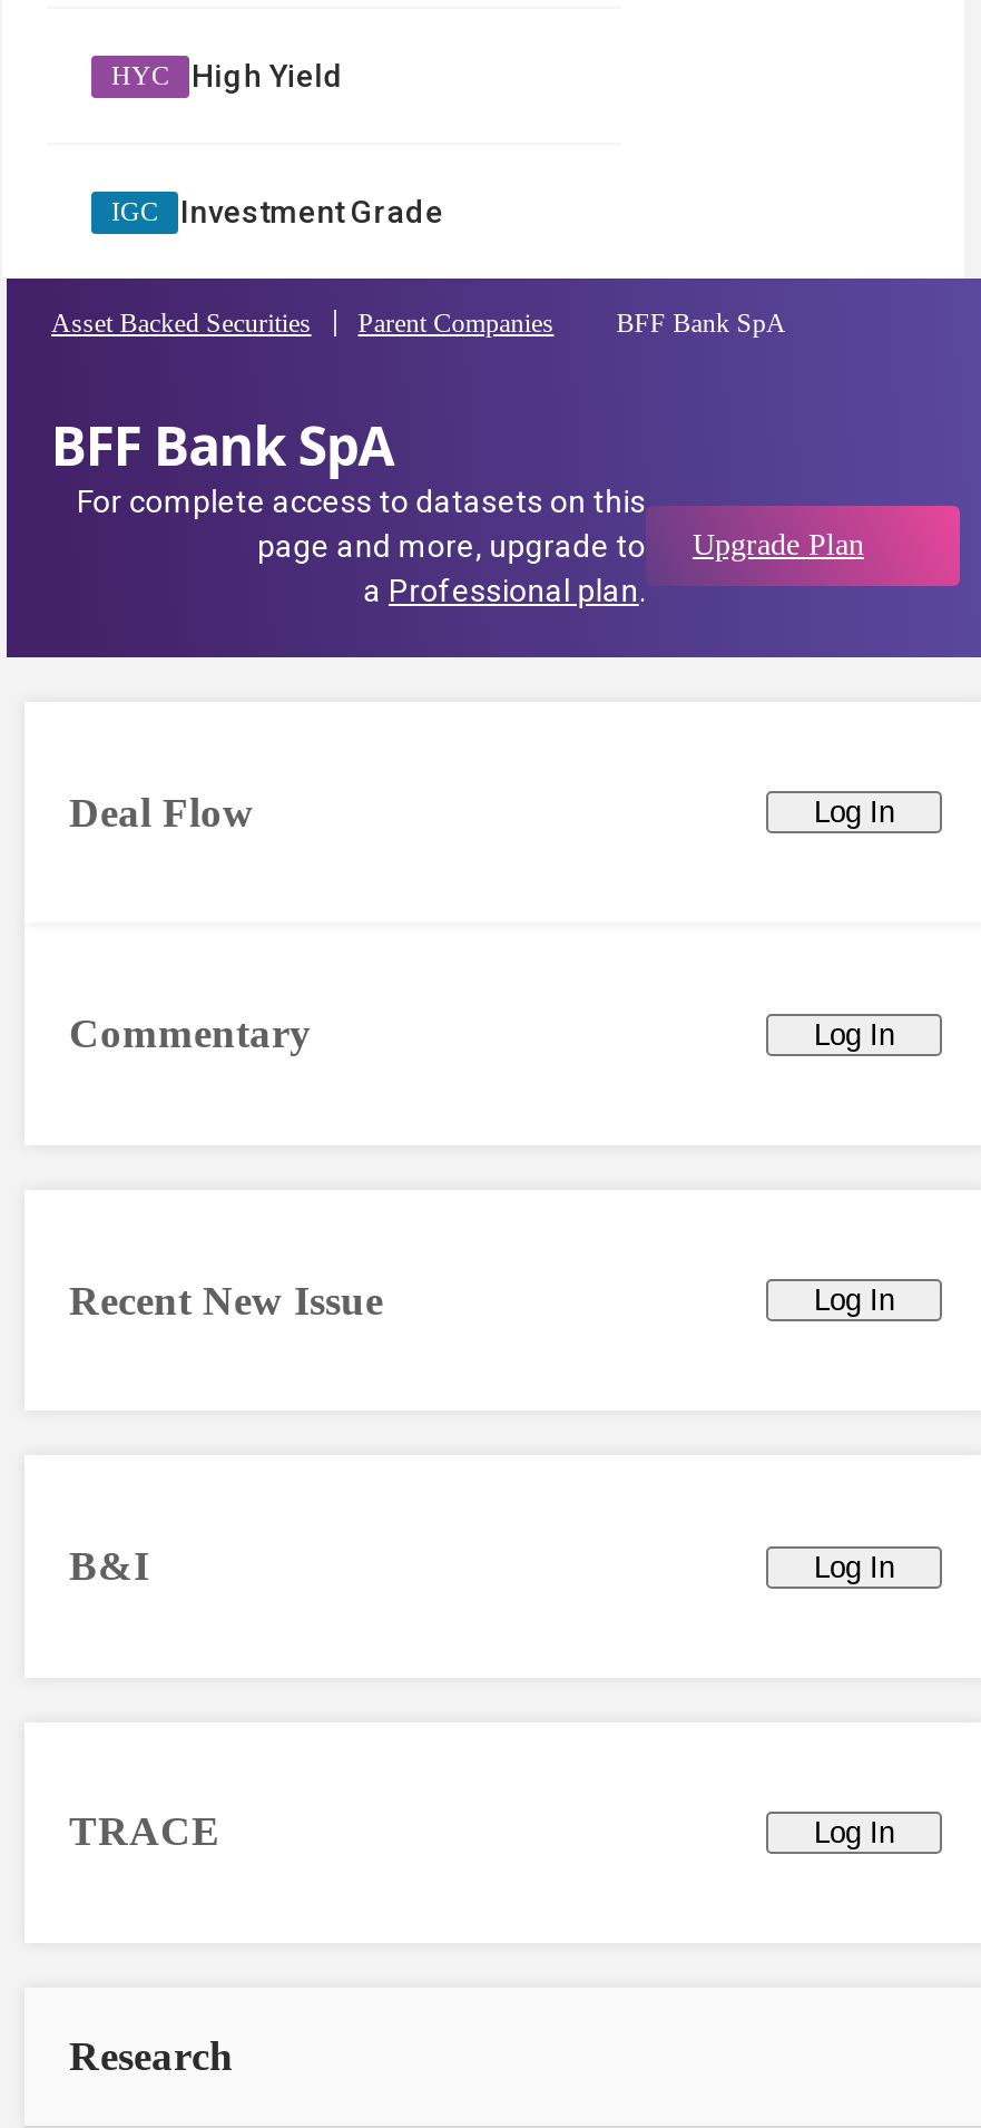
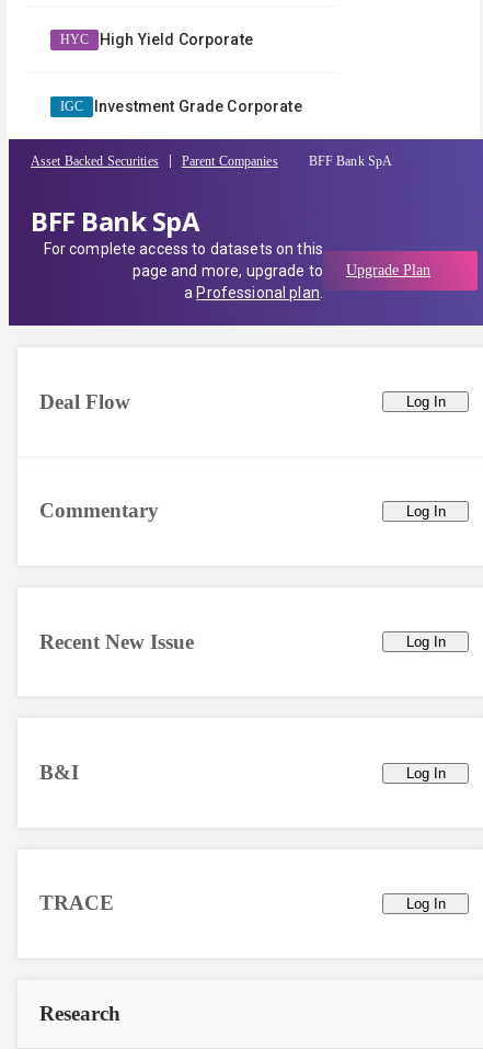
[192,58,344,94] High Yield -> [100,31,253,48] High Yield Corporate
[180,194,444,230] Investment Grade -> [94,98,302,115] Investment Grade Corporate

